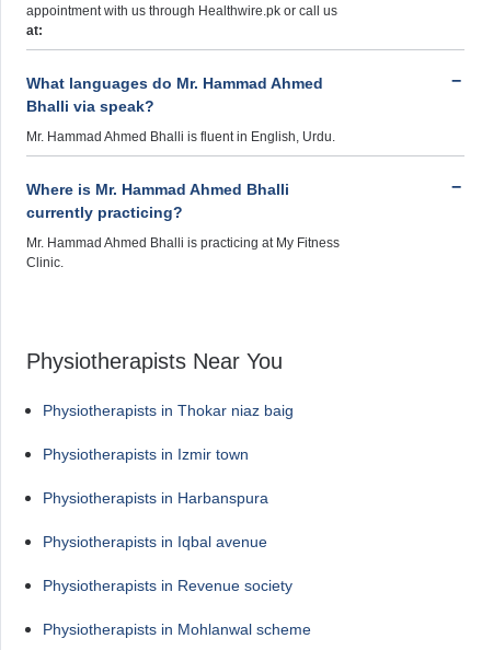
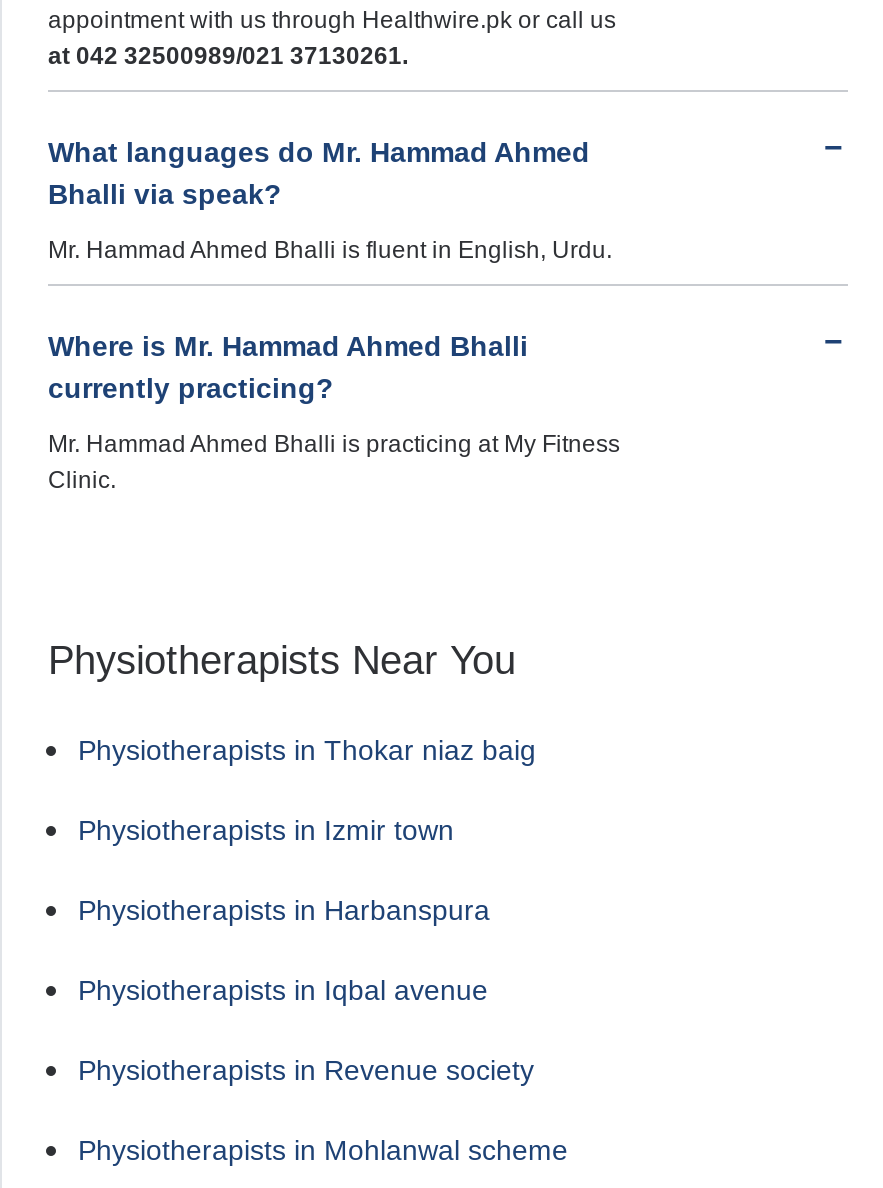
[26,23,43,38] at: -> [48,42,408,70] at 042 32500989/021 37130261.

